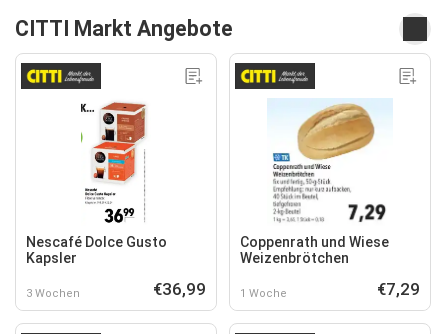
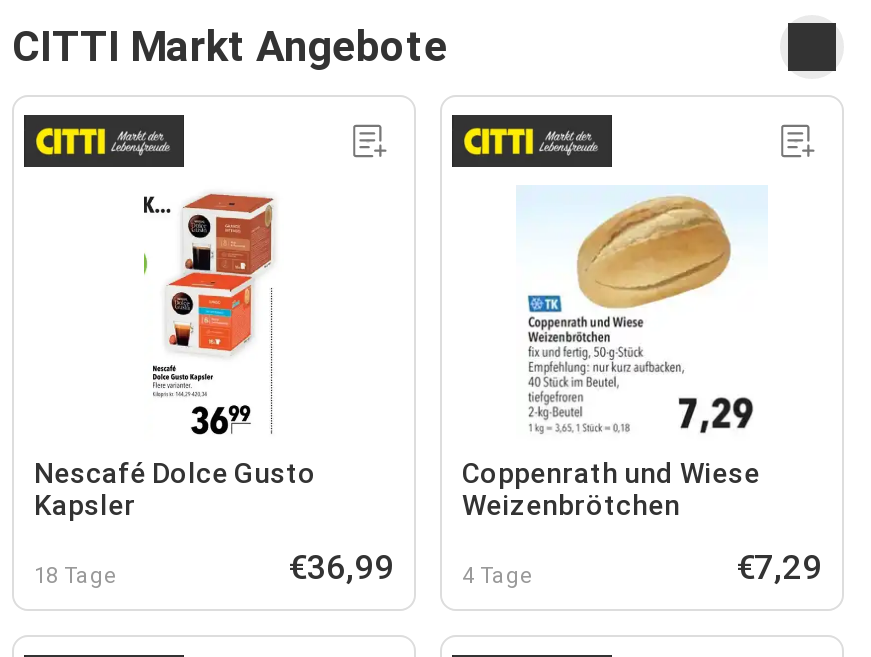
[26,286,80,299] 3 Wochen -> [34,562,118,588] 18 Tage
[240,286,287,299] 1 Woche -> [462,562,534,588] 4 Tage

